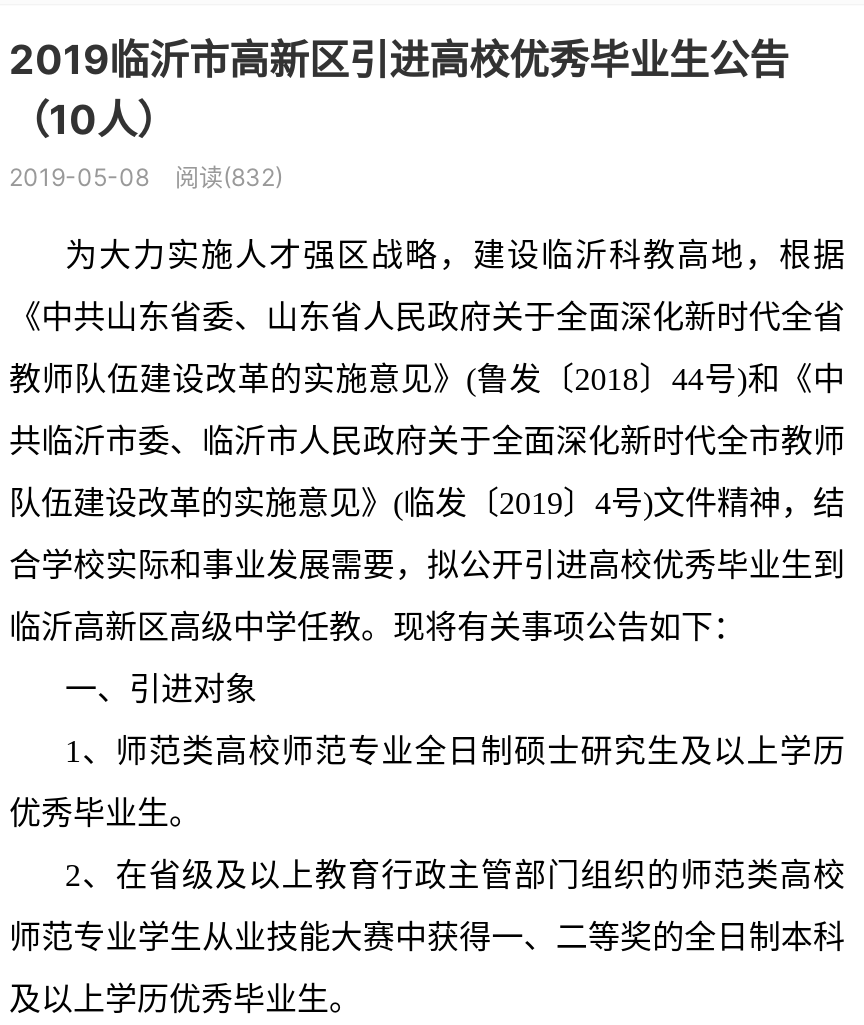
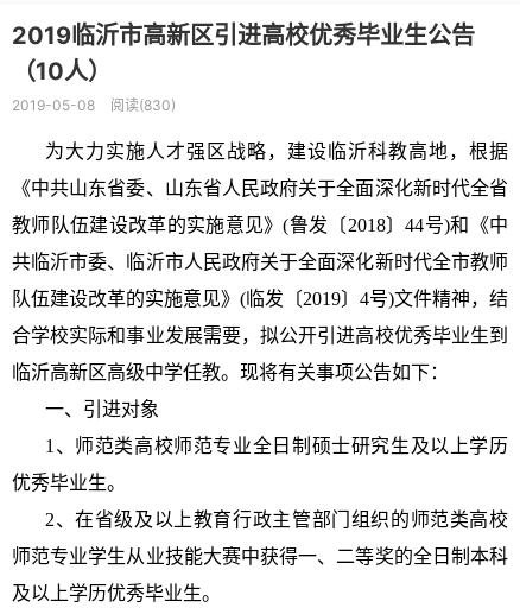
[9,162,283,192] 2019-05-08 阅读(832) -> [12,96,176,114] 2019-05-08 阅读(830)

